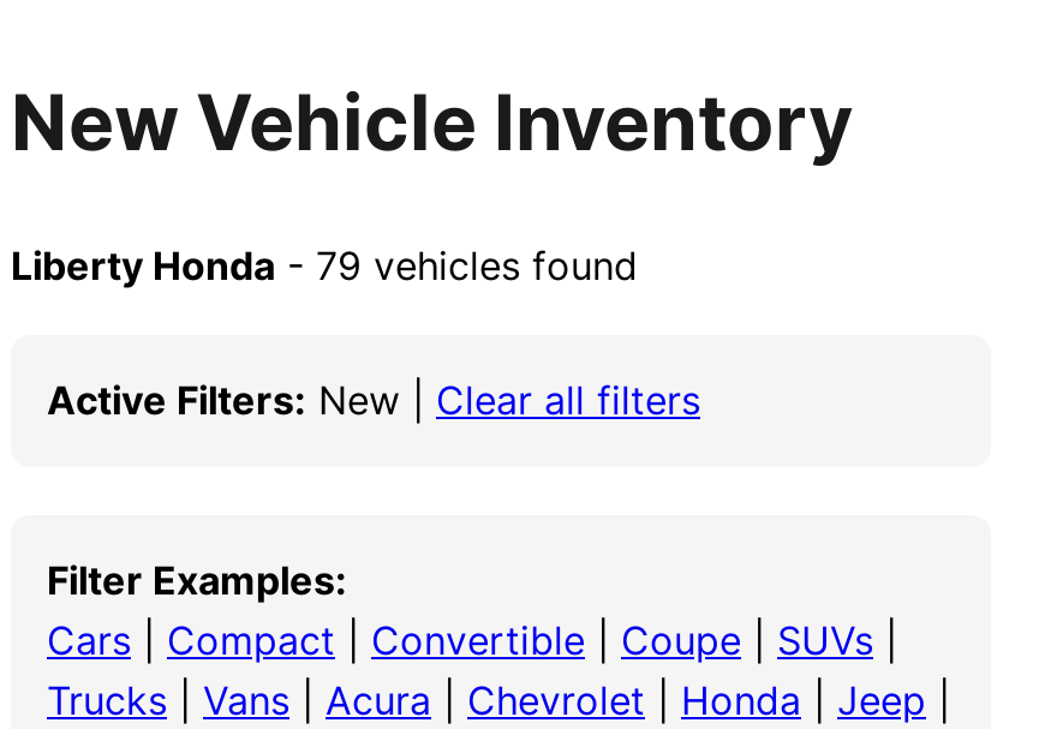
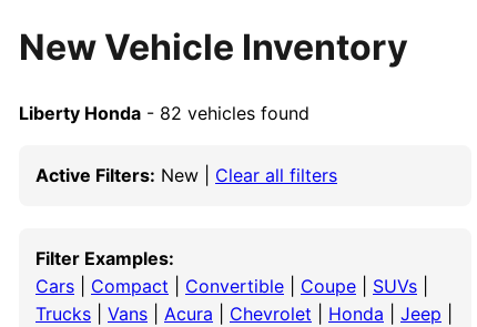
[11,241,638,289] Liberty Honda - 79 vehicles found -> [19,102,309,124] Liberty Honda - 82 vehicles found

